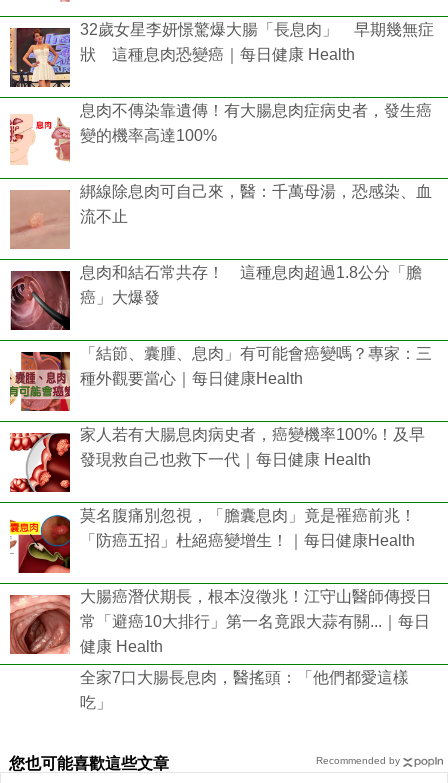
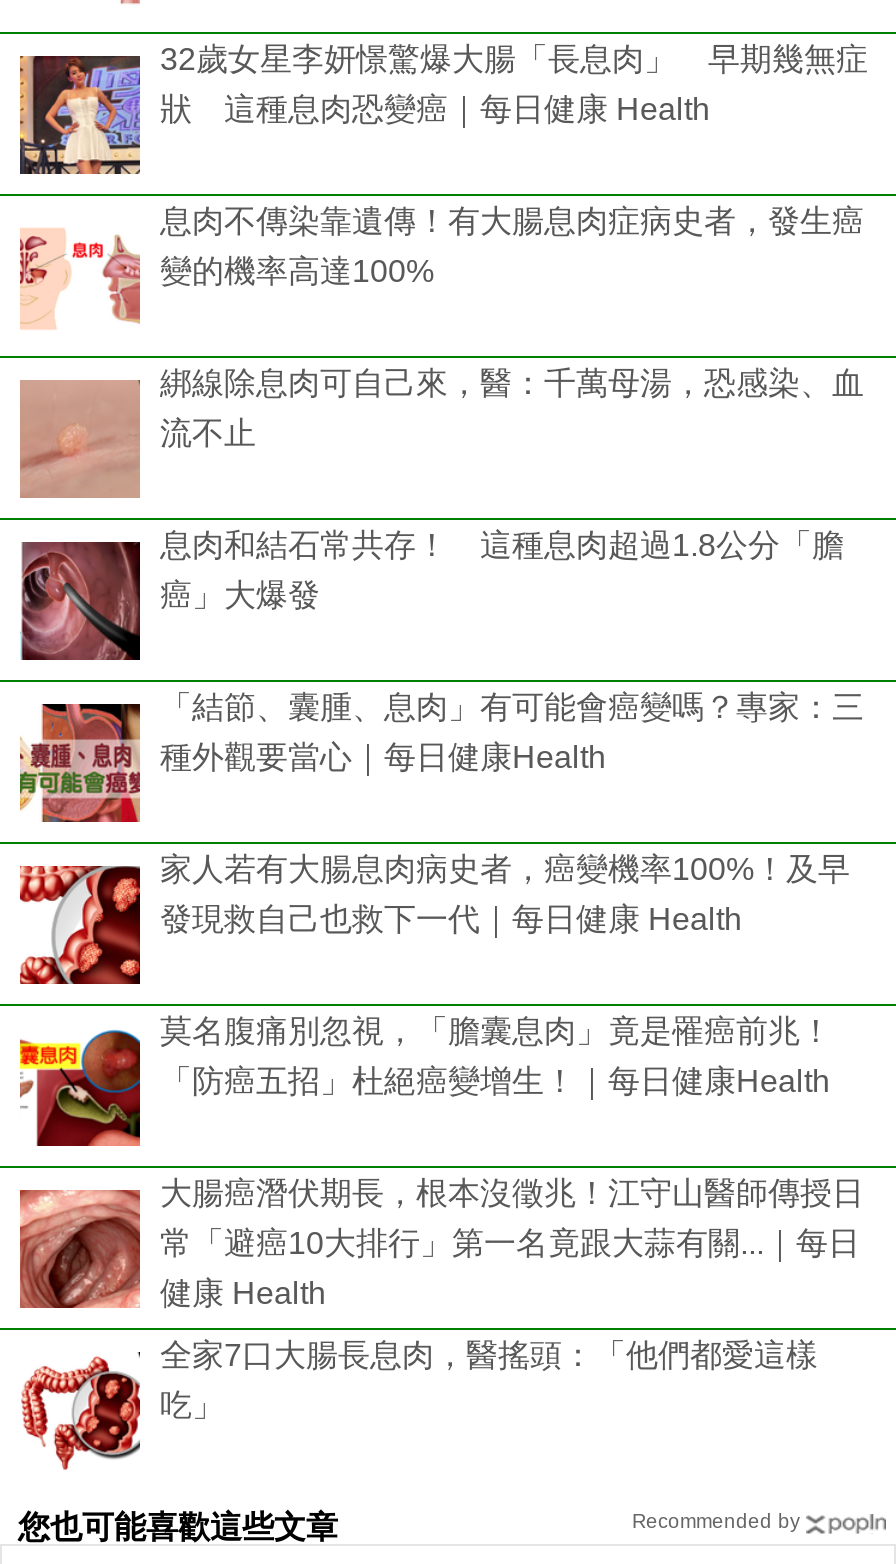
none -> [20,1352,142,1472] [image]

